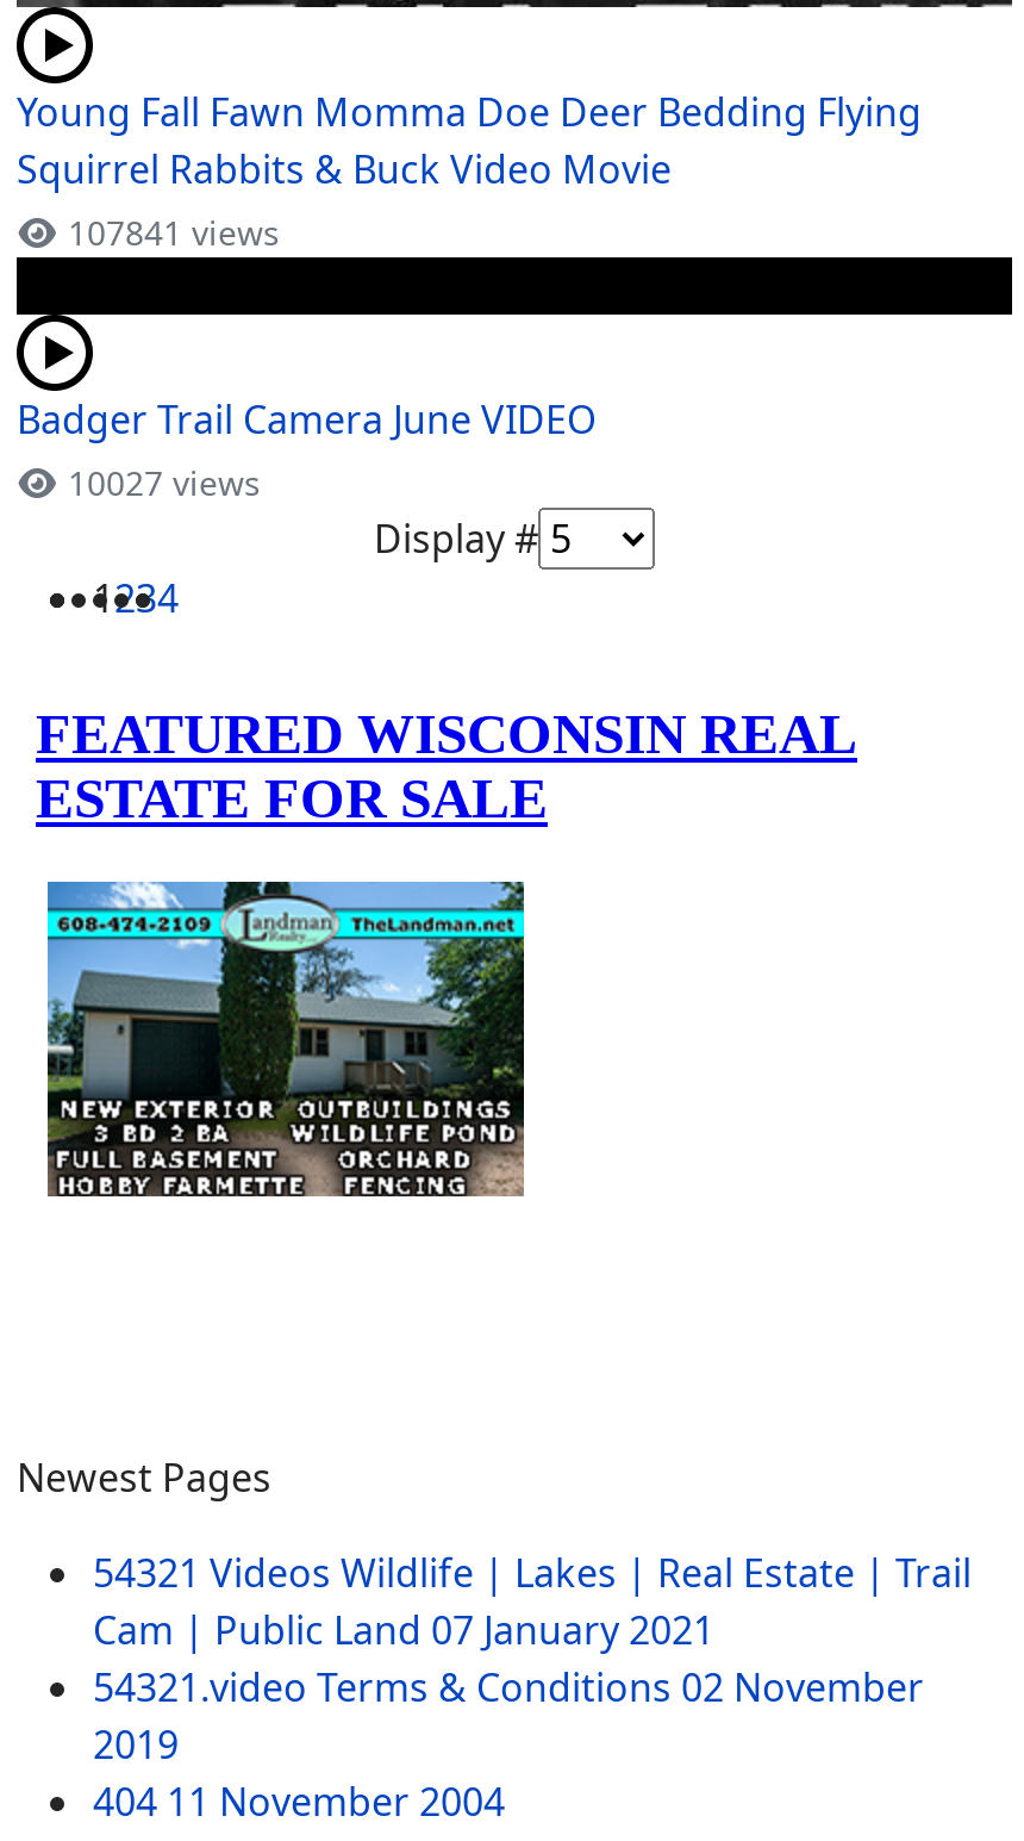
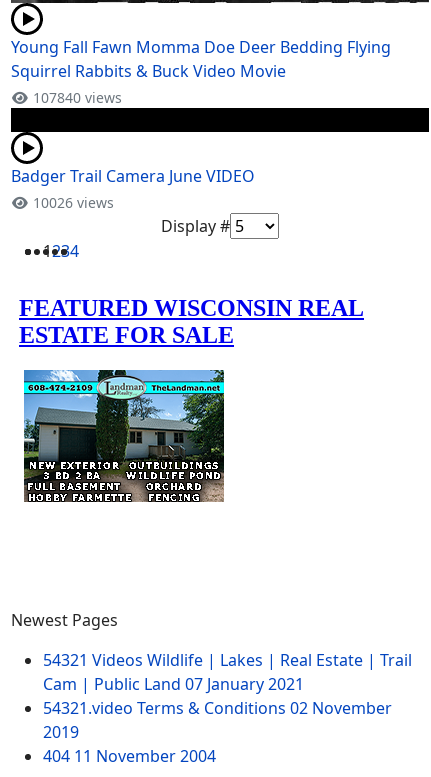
[58,210,280,255] 107841 views -> [28,88,121,107] 107840 views
[58,460,261,505] 10027 views -> [28,193,113,212] 10026 views

